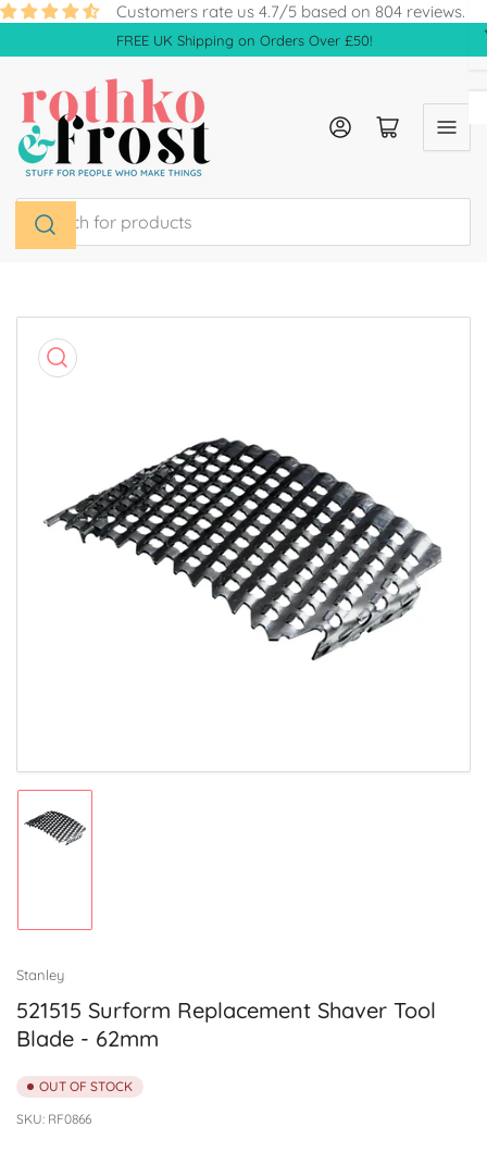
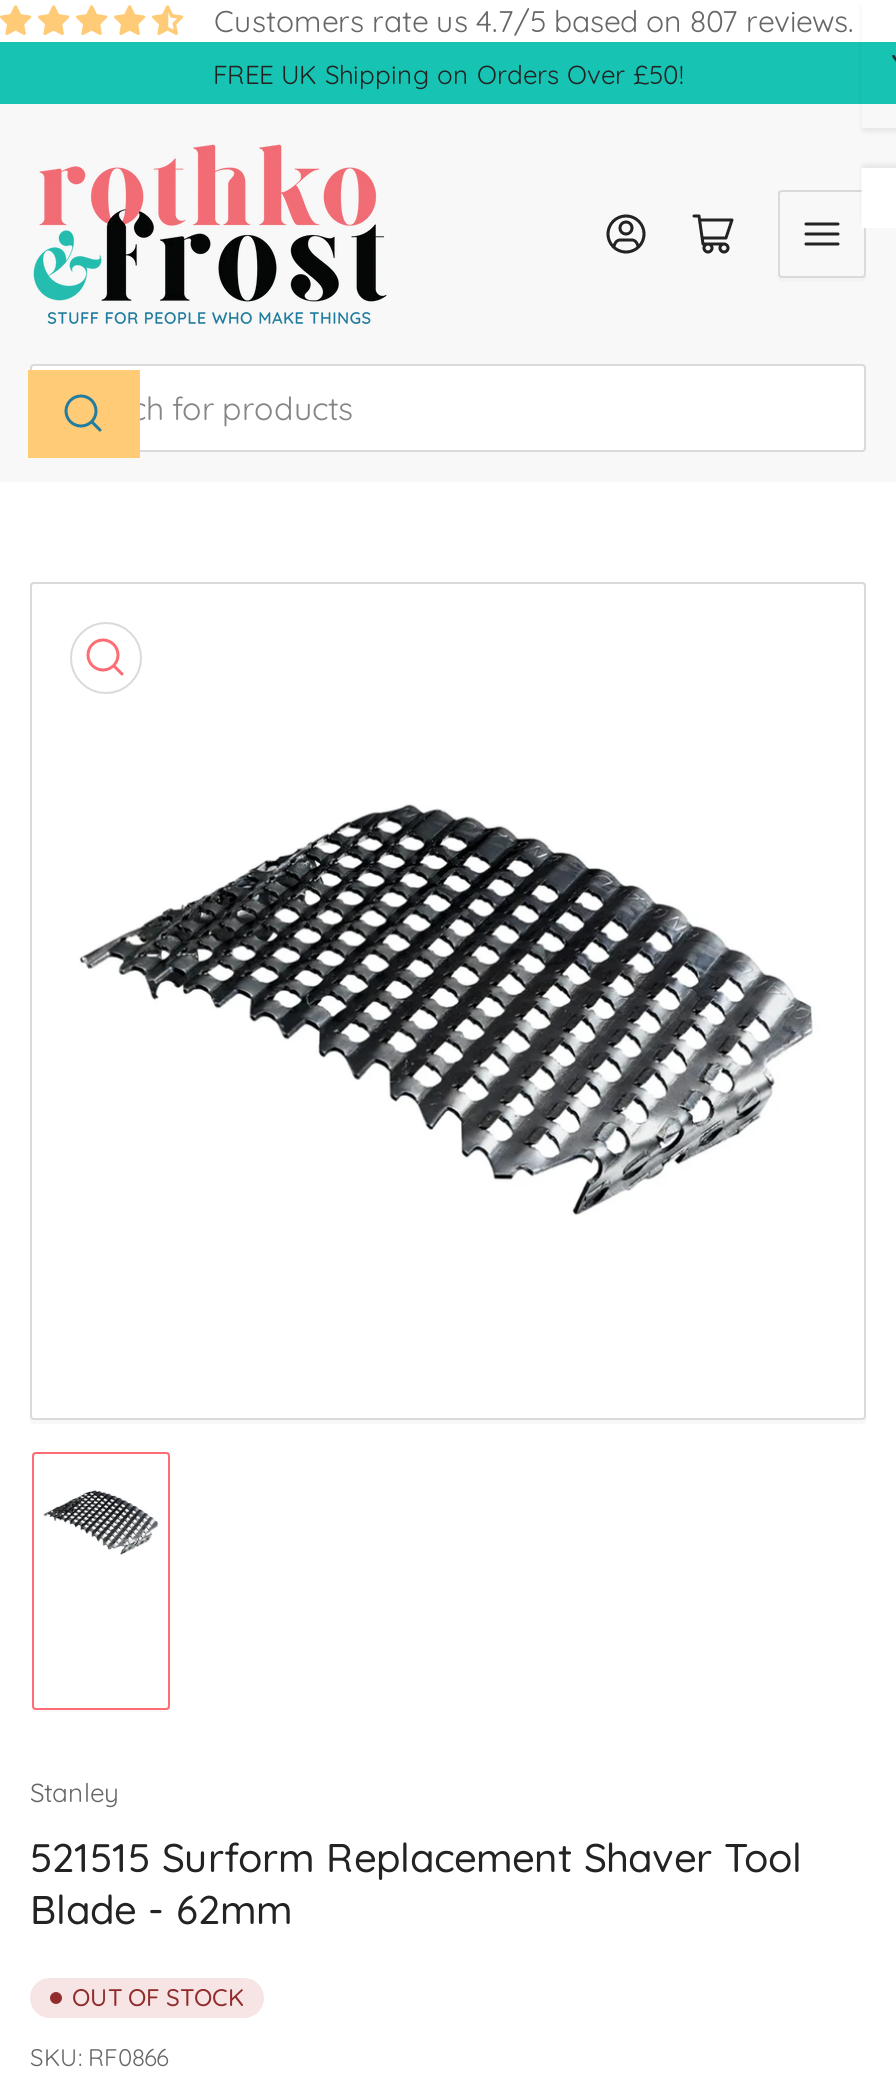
[116,1,465,22] Customers rate us 4.7/5 based on 804 reviews. -> [214,2,854,40] Customers rate us 4.7/5 based on 807 reviews.

